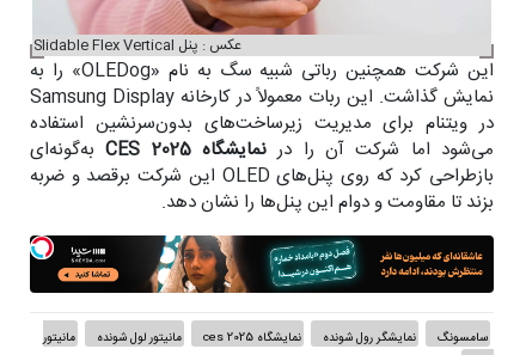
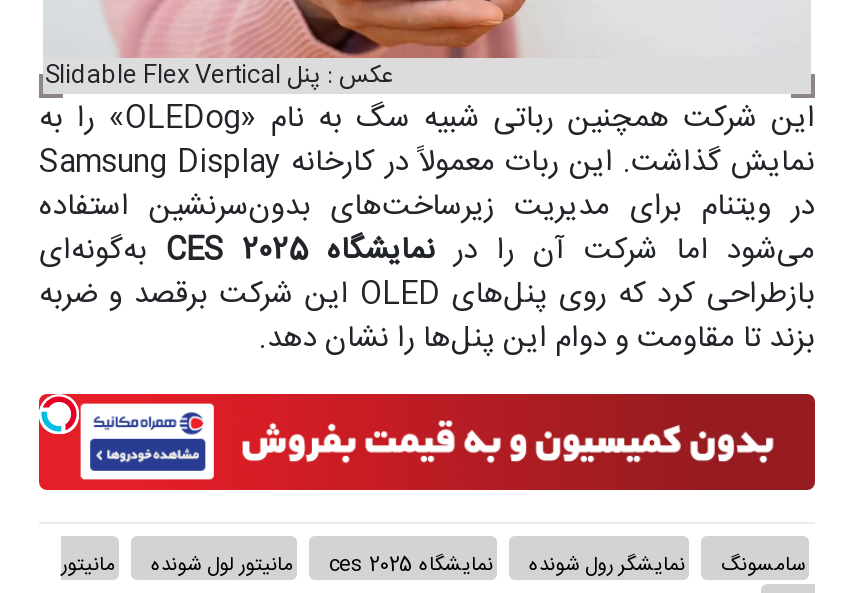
[29,234,495,294] [image] -> [37,392,817,492] [image]

